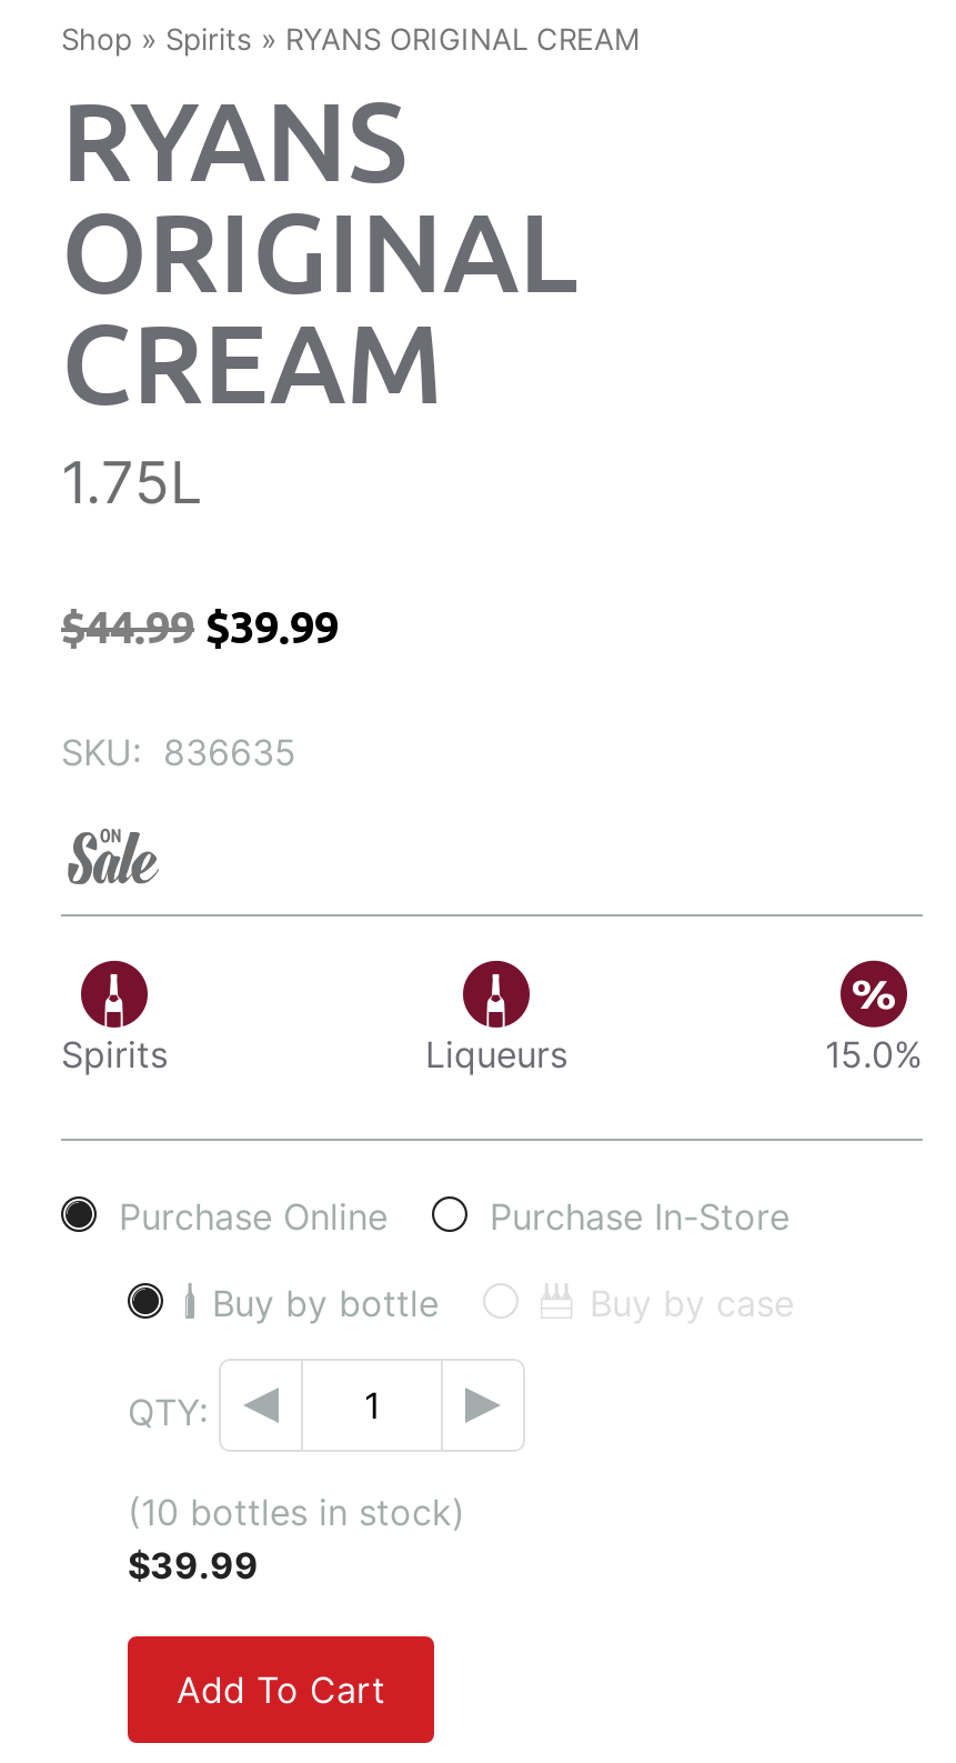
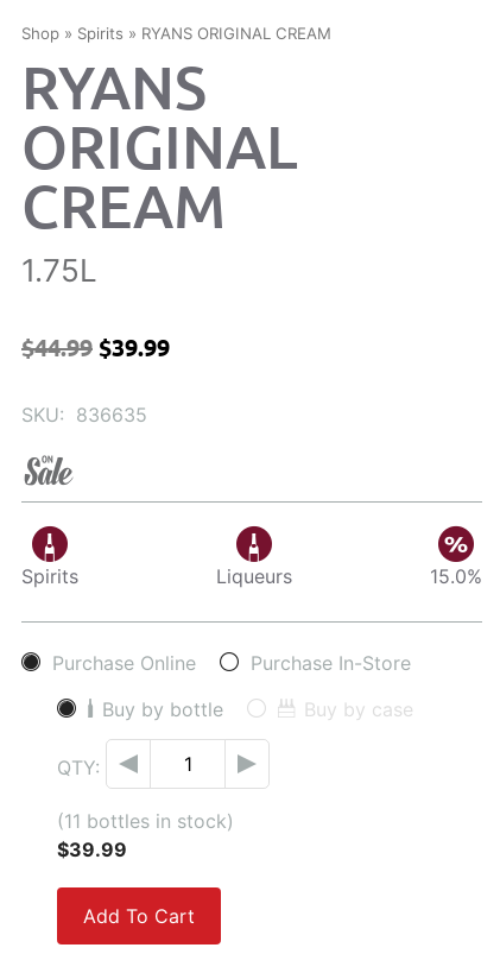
[128,1490,465,1535] (10 bottles in stock) -> [57,809,234,833] (11 bottles in stock)

